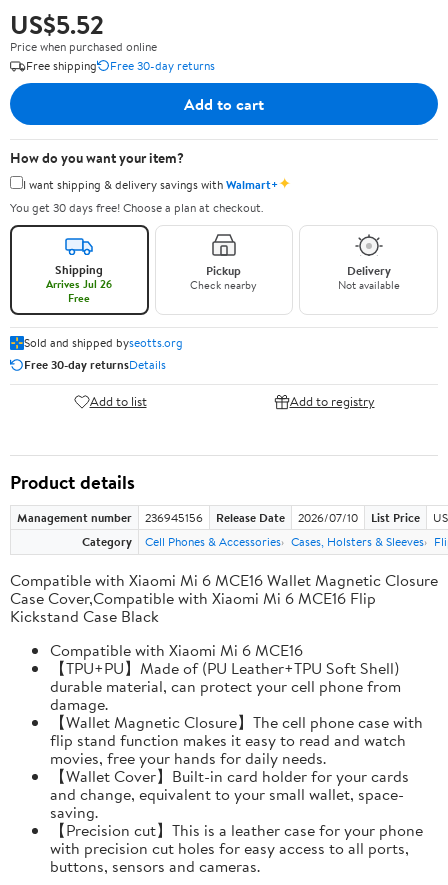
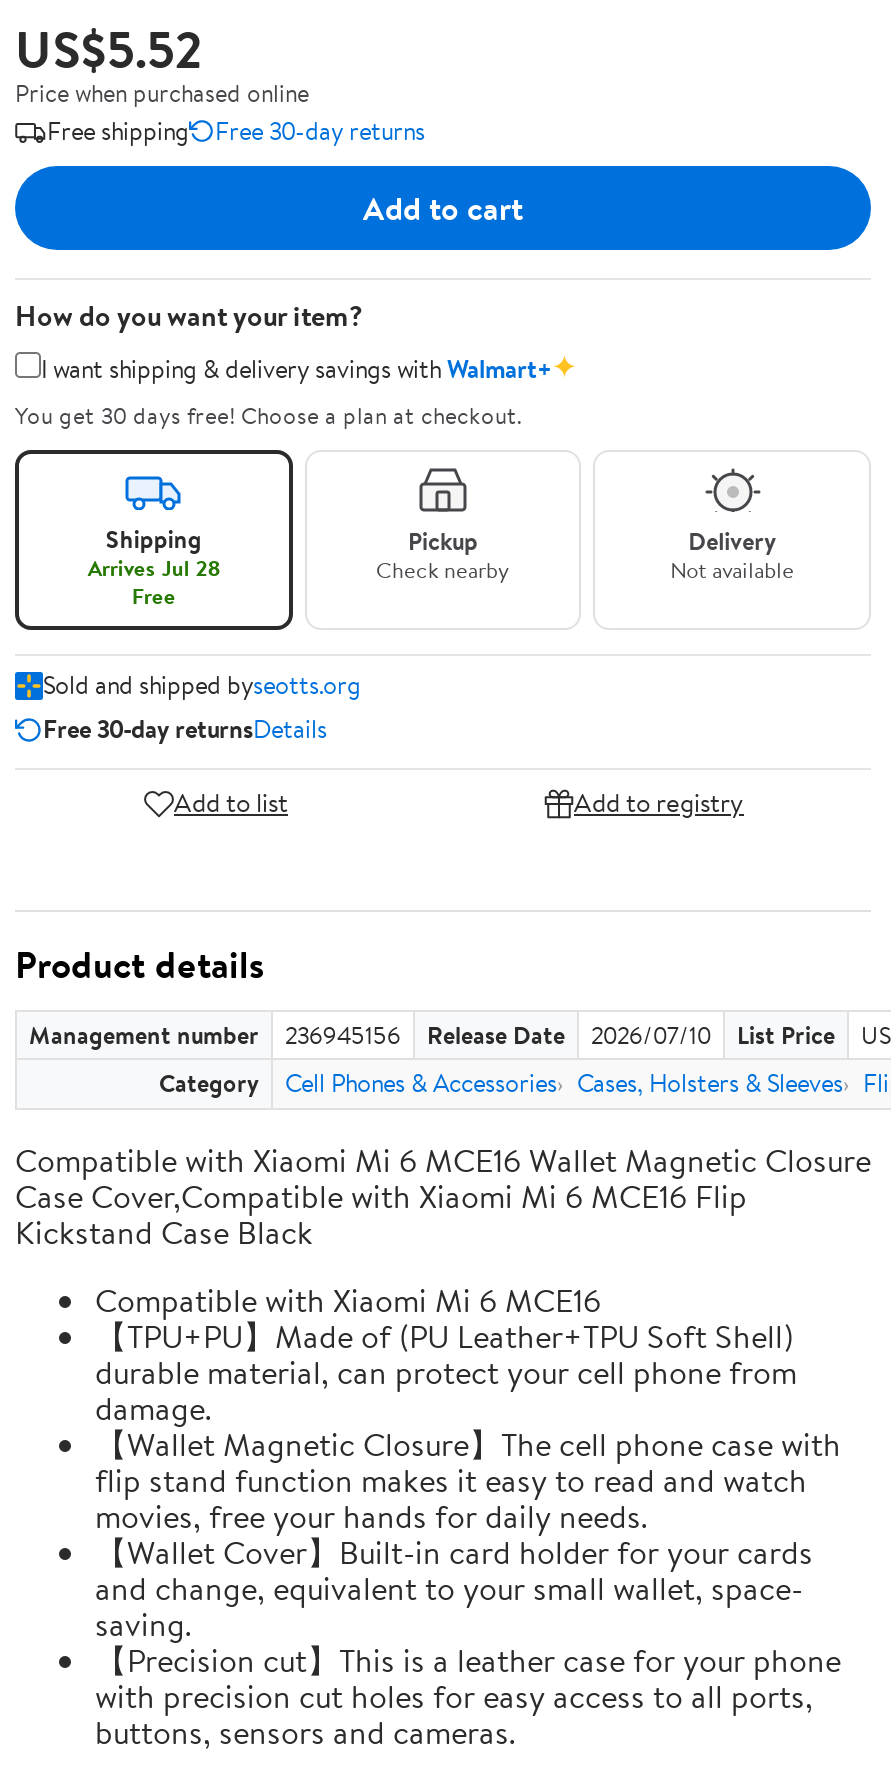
[46,276,112,292] Arrives Jul 26 -> [88,552,220,584] Arrives Jul 28

